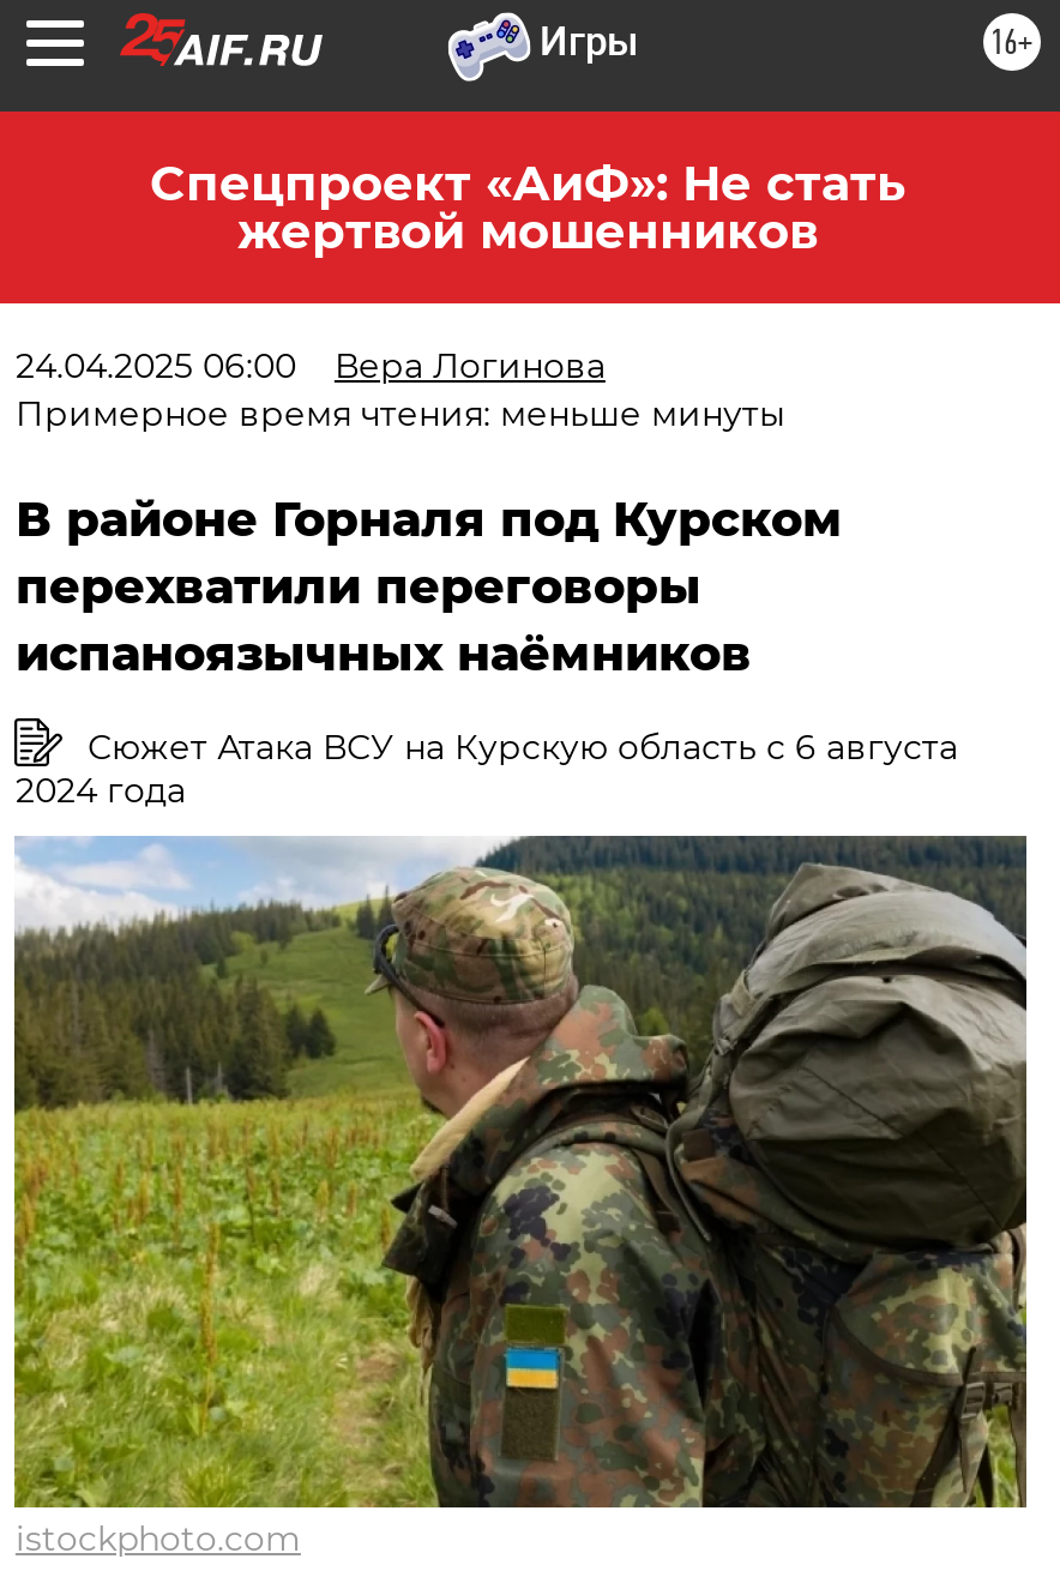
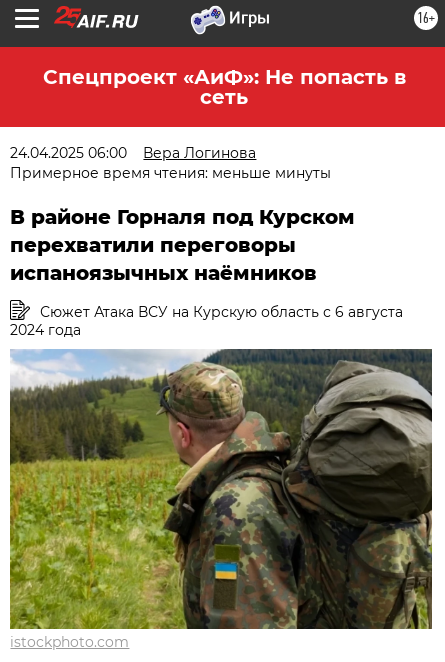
[150,155,905,260] Спецпроект «АиФ»: Не стать | жертвой мошенников -> [42,65,405,109] Спецпроект «АиФ»: Не попасть в | сеть

